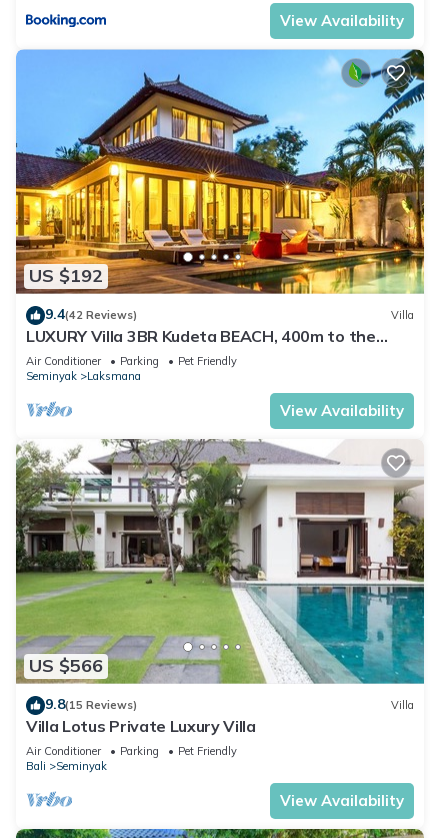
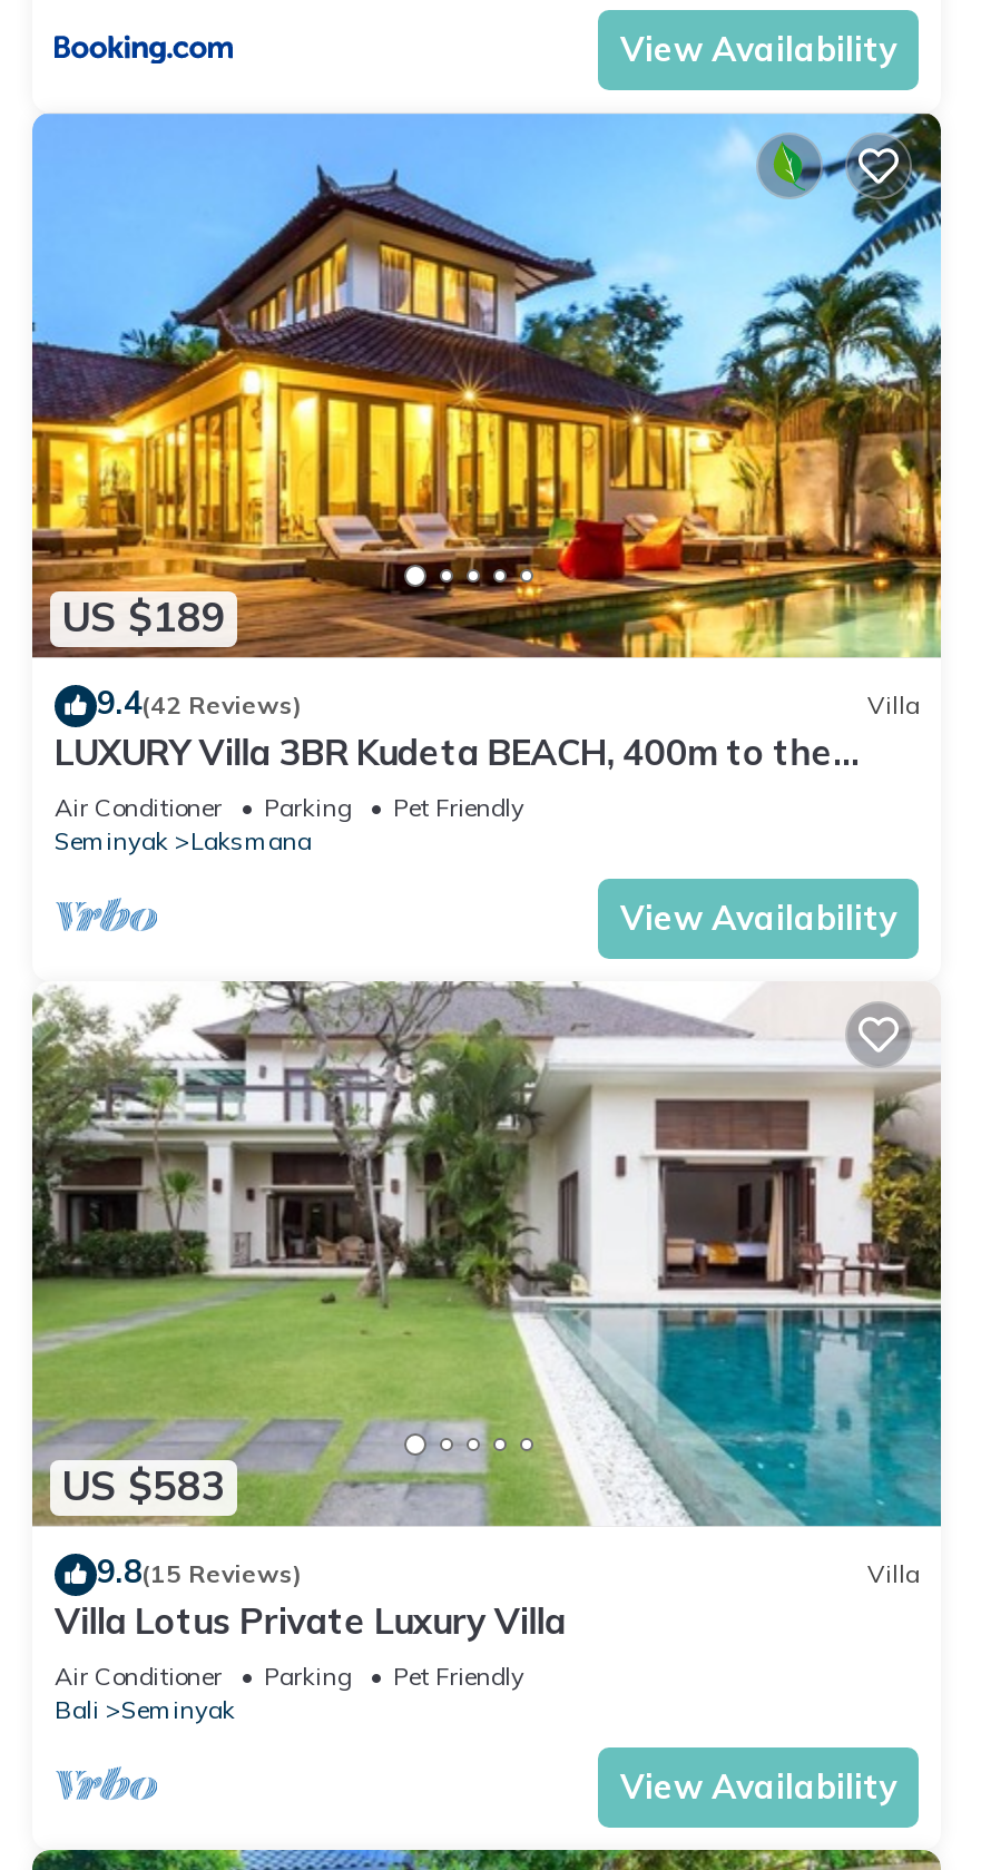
[29,264,103,287] US $192 -> [61,593,226,644] US $189
[29,654,103,677] US $566 -> [61,1461,226,1512] US $583

